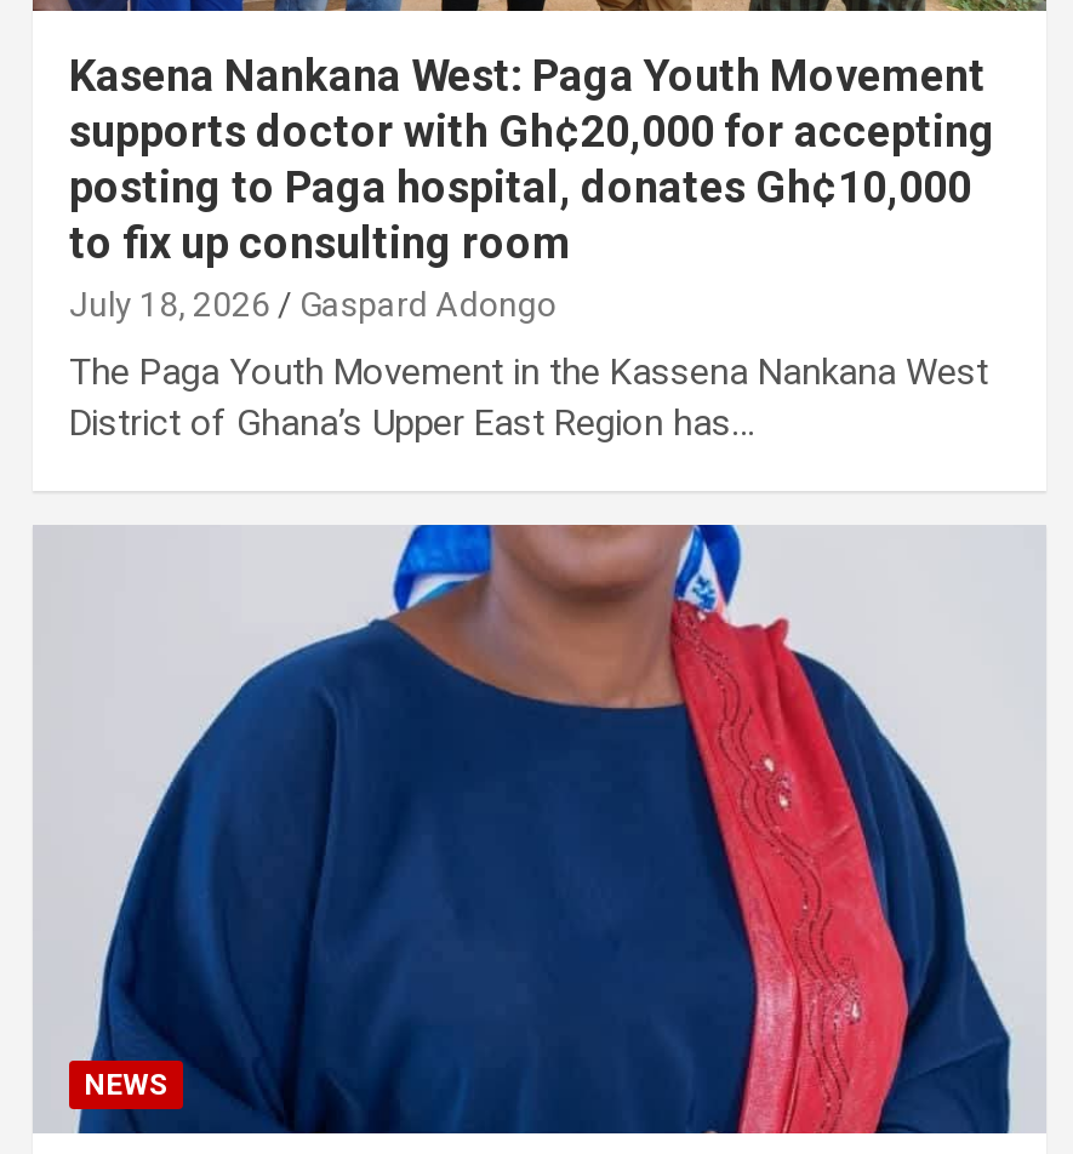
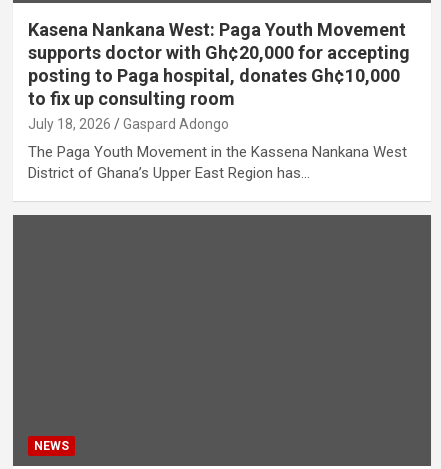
[35,521,1046,1135] [image] -> none

